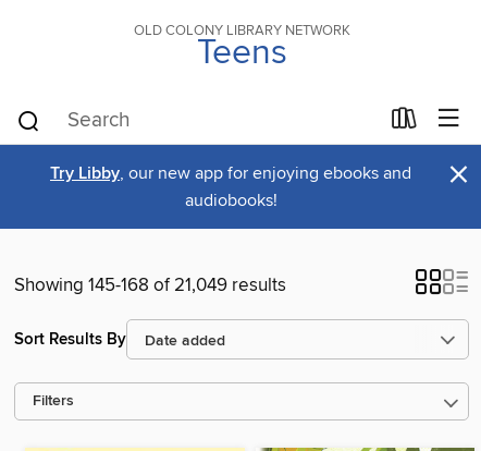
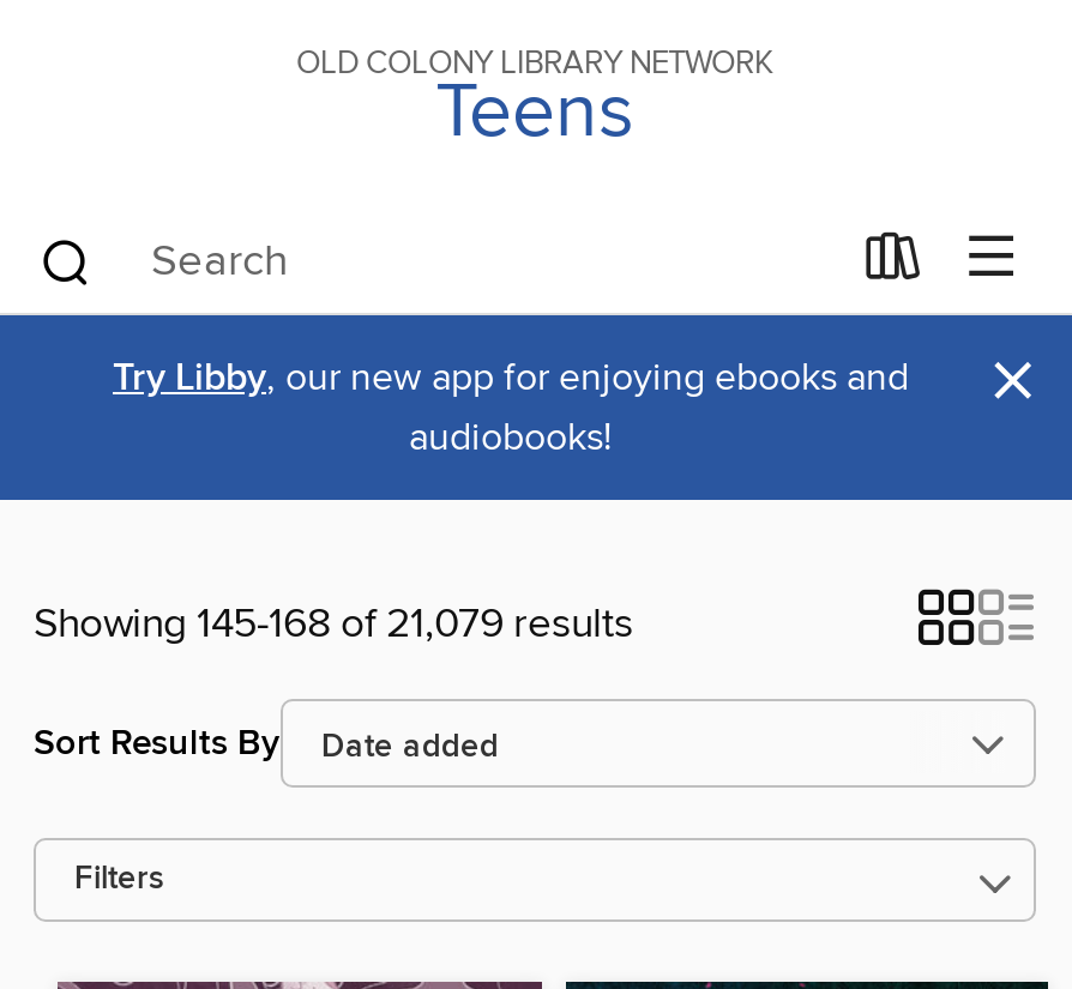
[14,273,286,297] Showing 145-168 of 21,049 results -> [34,598,633,651] Showing 145-168 of 21,079 results

